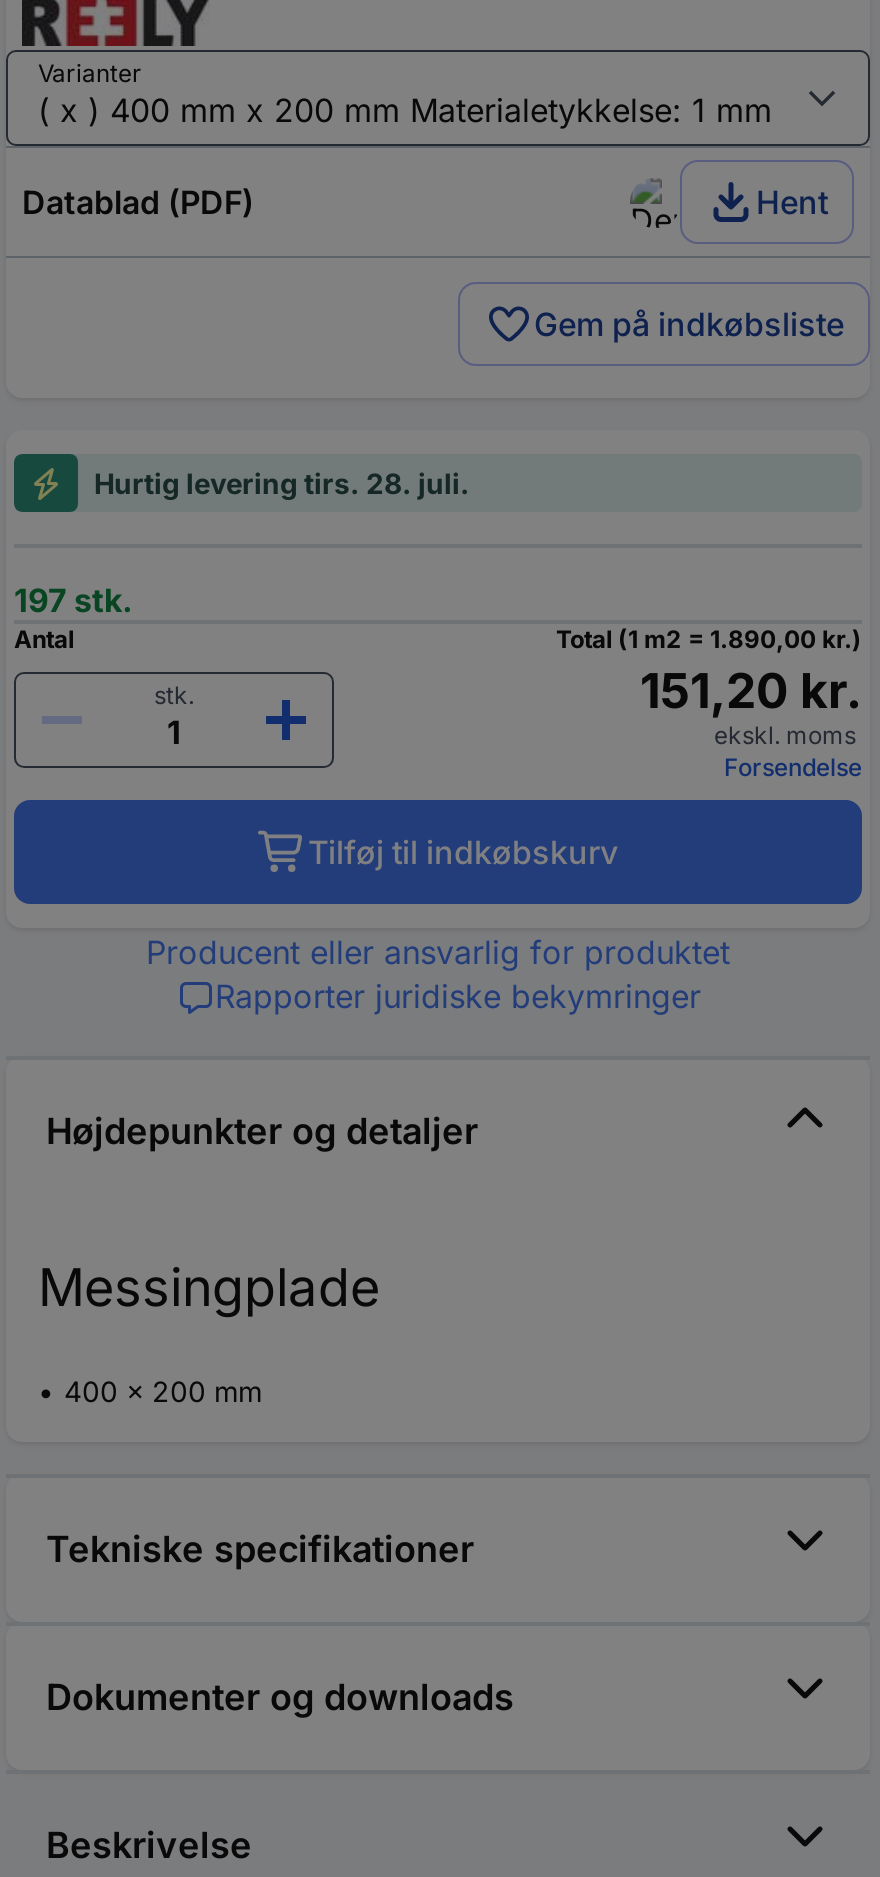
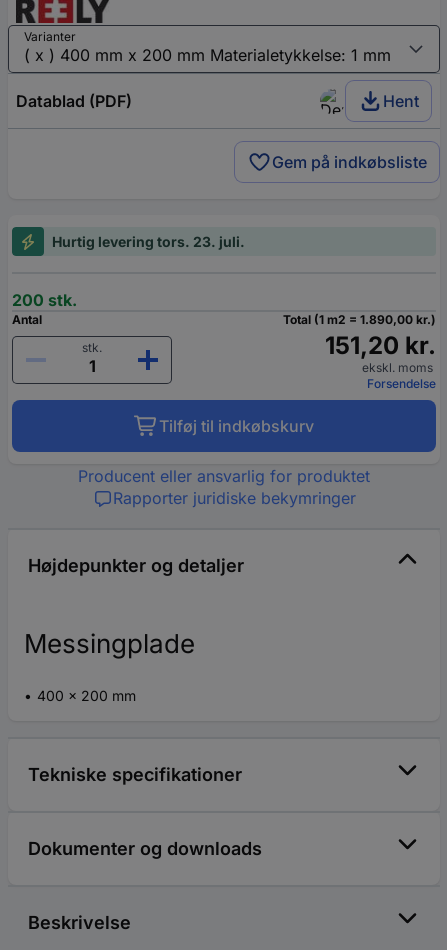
[94,467,470,501] Hurtig levering tirs. 28. juli. -> [52,233,245,250] Hurtig levering tors. 23. juli.
[14,581,132,621] 197 stk. -> [12,290,77,310] 200 stk.

